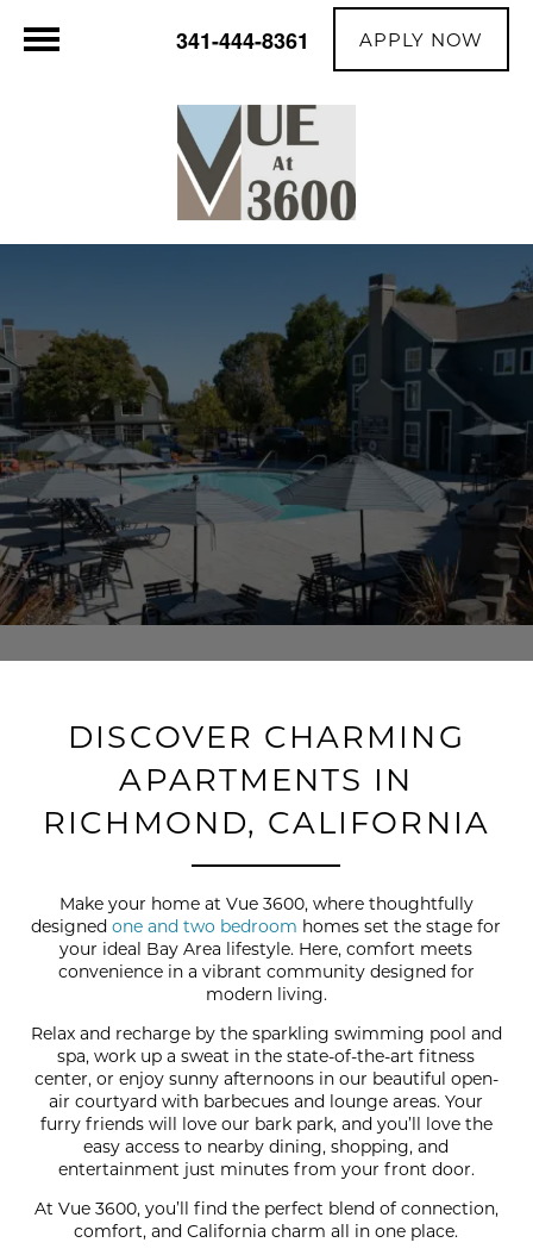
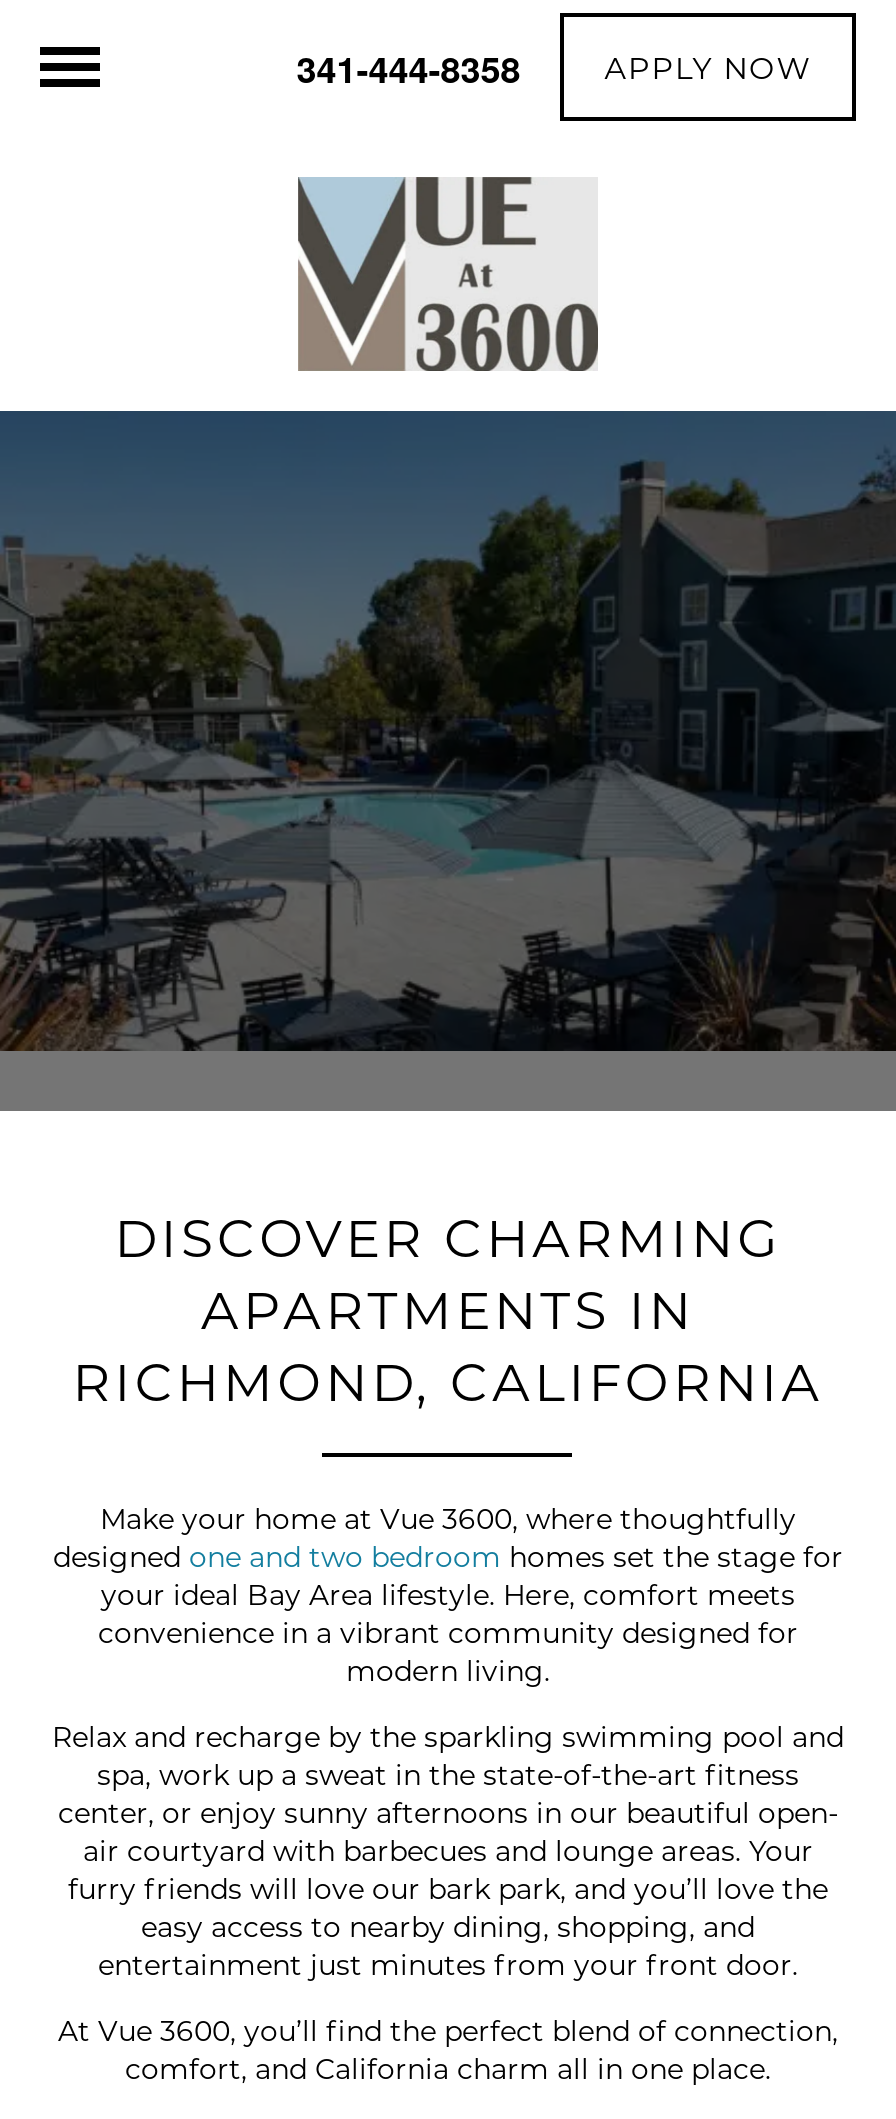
[176,25,310,56] 341-444-8361 -> [296,43,520,95] 341-444-8358

